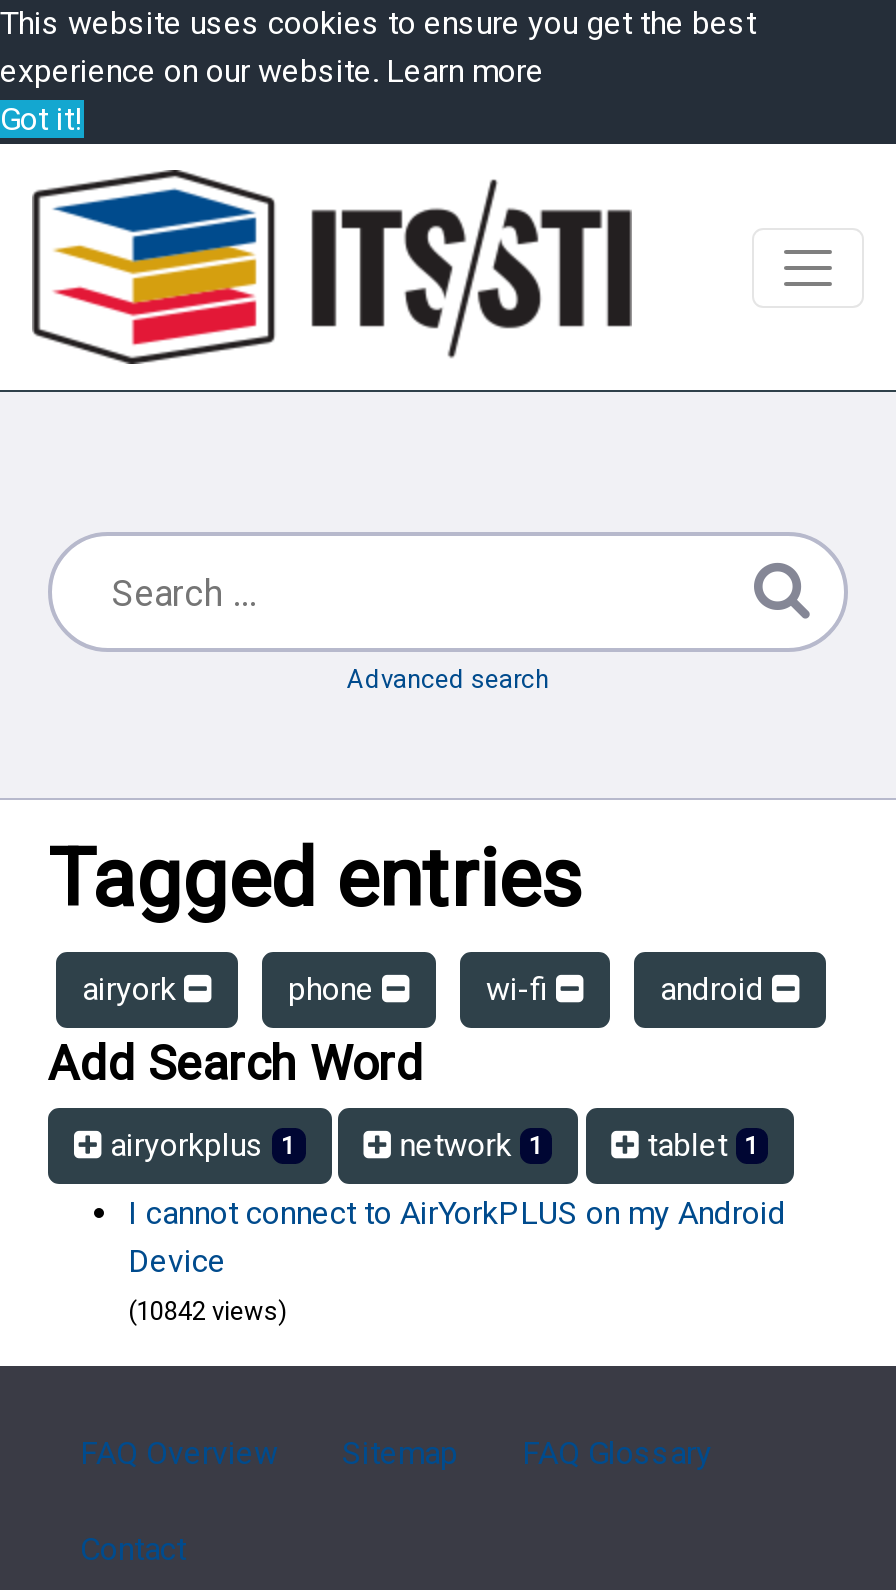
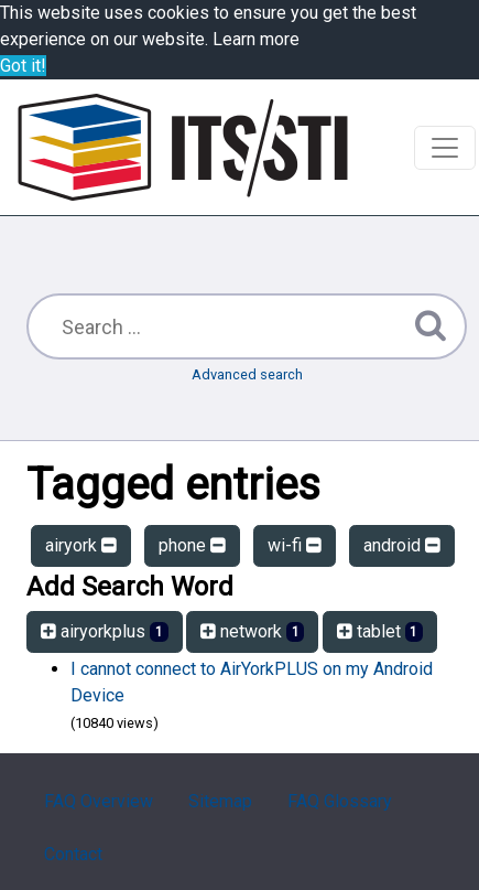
[128,1296,288,1326] (10842 views) -> [70,715,159,731] (10840 views)

